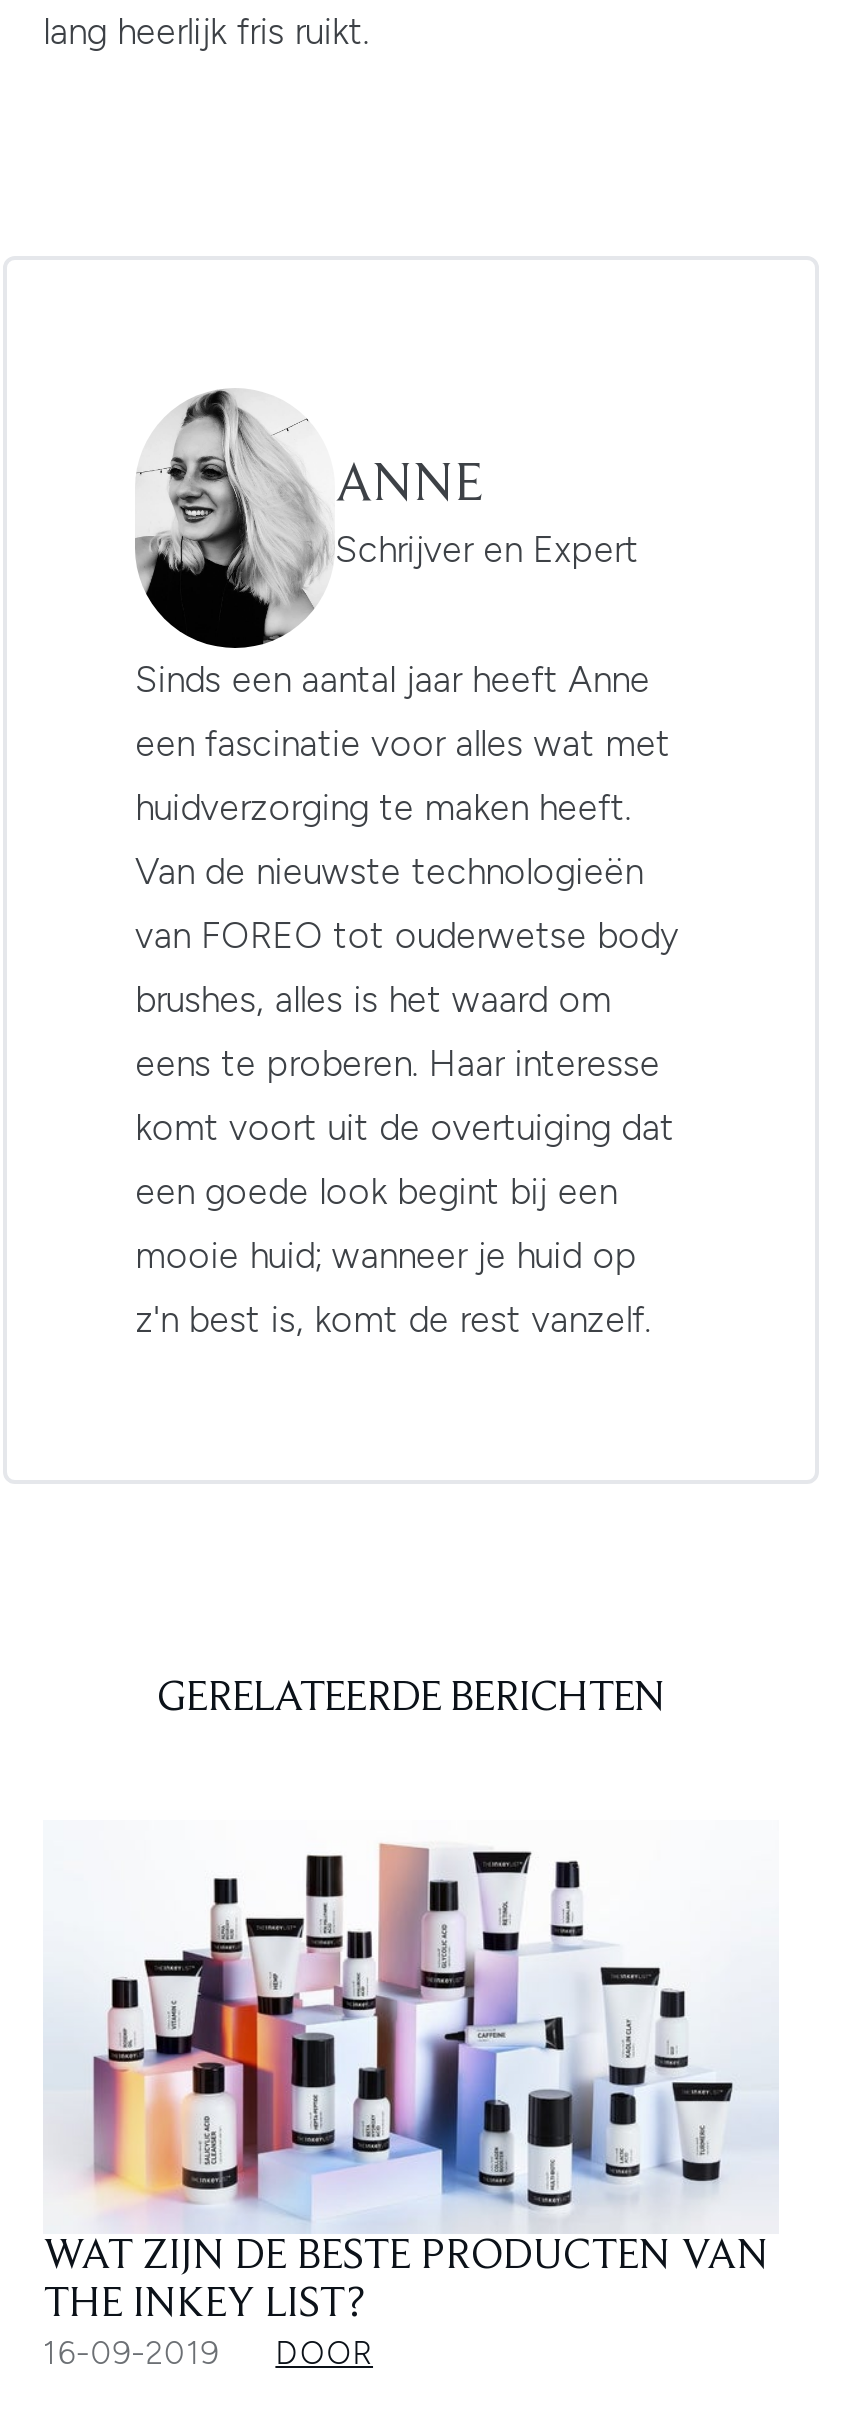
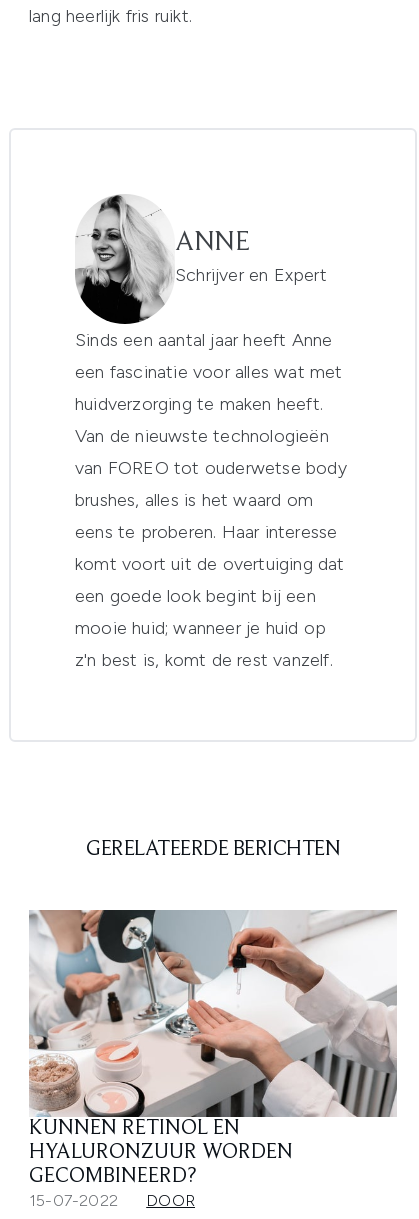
[43,1820,777,2372] [image] | WAT ZIJN DE BESTE PRODUCTEN VAN | THE INKEY LIST? | 16-09-2019 -> [28,909,398,1210] [image] | KUNNEN RETINOL EN | HYALURONZUUR WORDEN | GECOMBINEERD? | 15-07-2022

